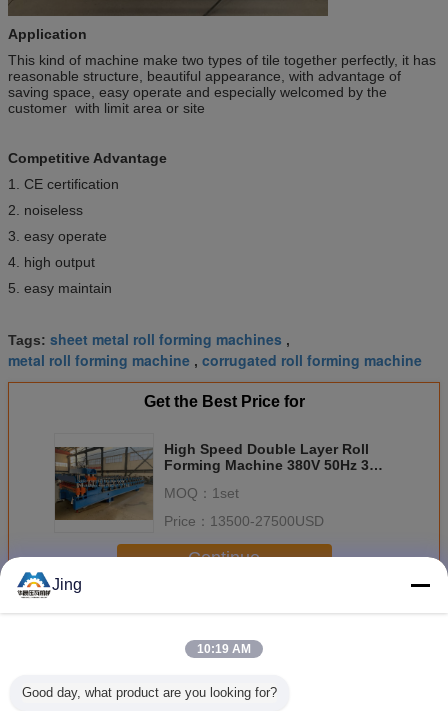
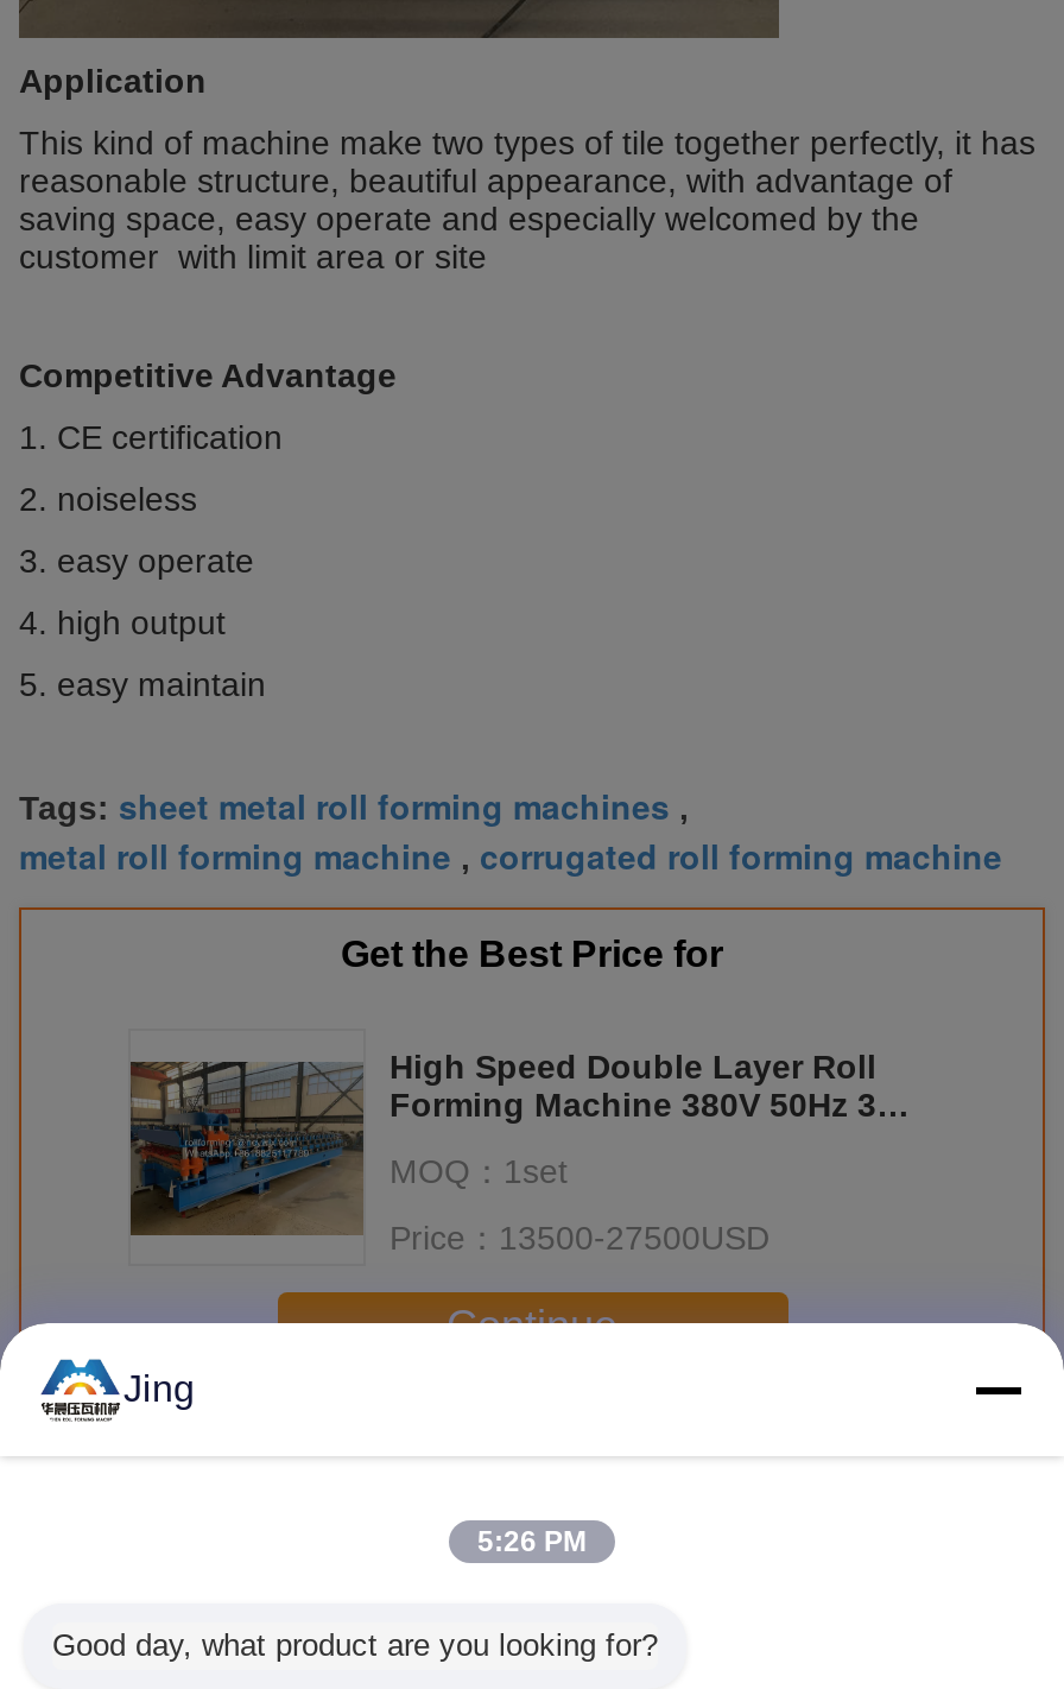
[197,642,251,656] 10:19 AM -> [477,1525,587,1558] 5:26 PM

